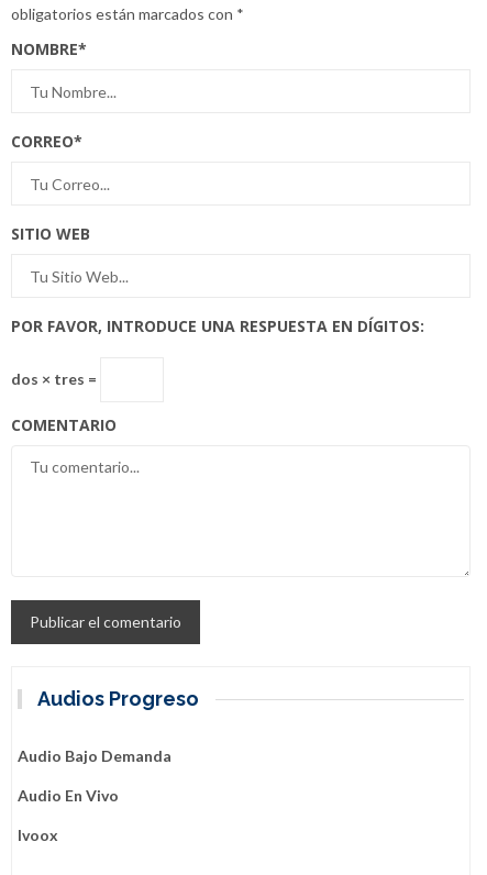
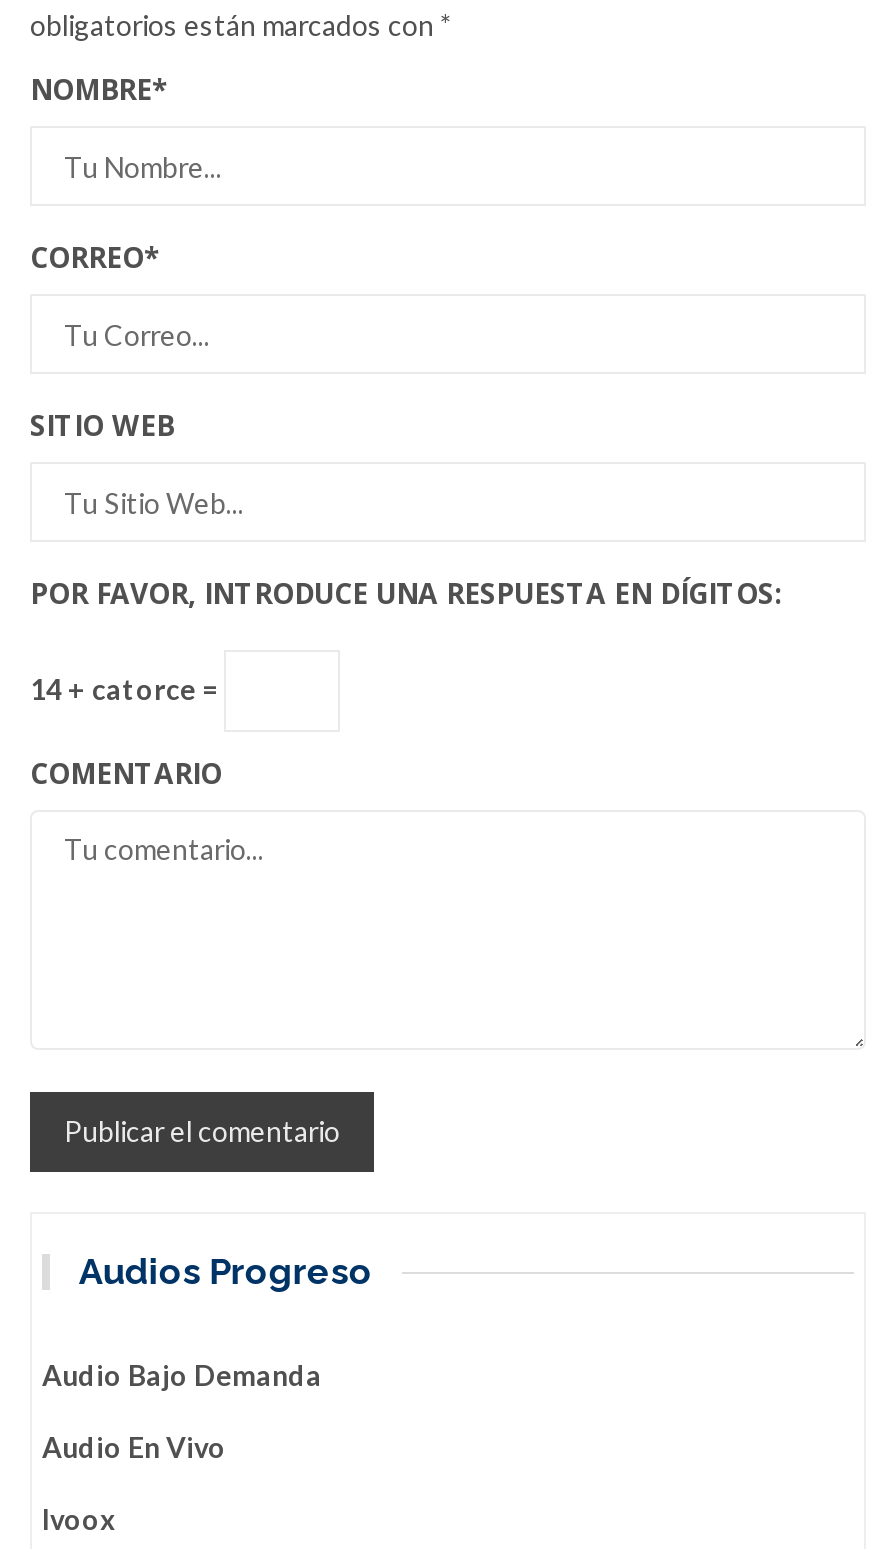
[11,369,100,387] dos × tres = -> [30,671,224,705] 14 + catorce =

